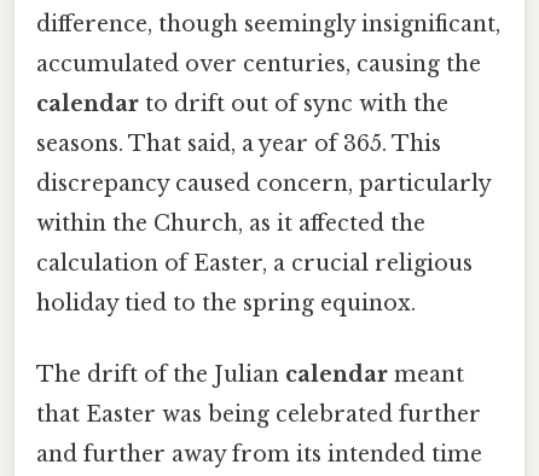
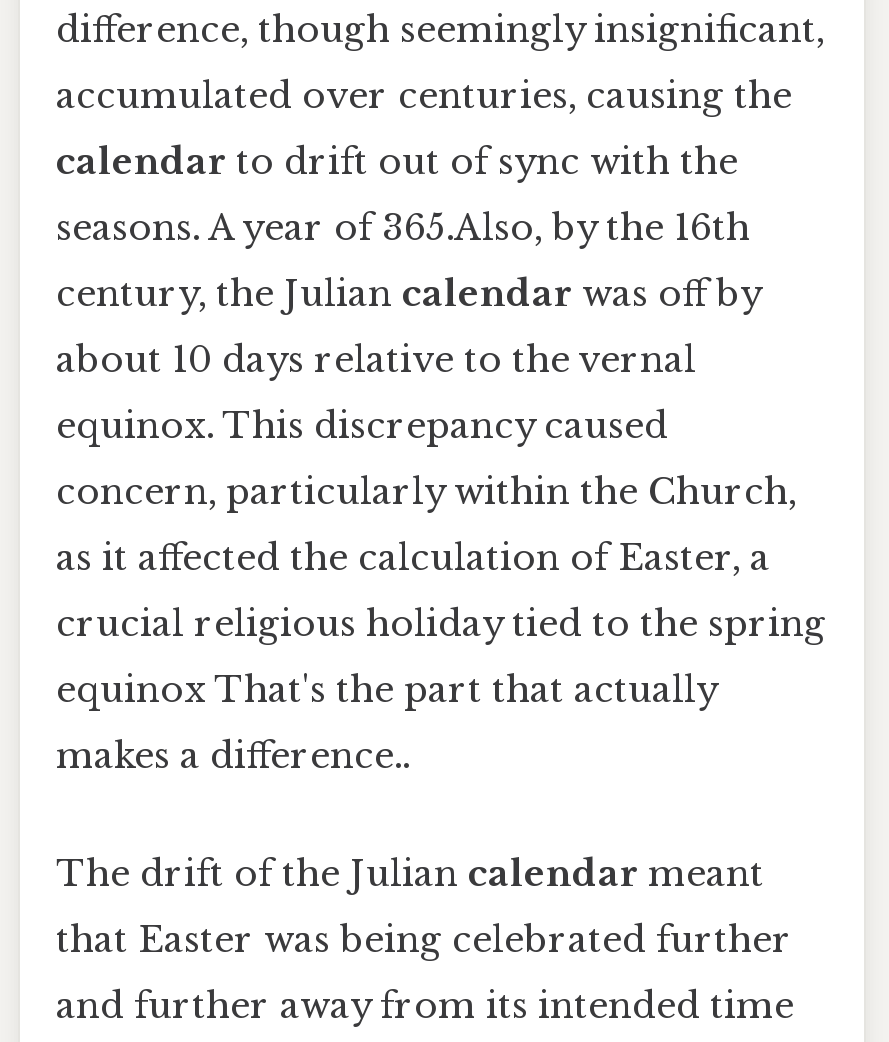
[36,130,491,316] seasons. That said, a year of 365. This | discrepancy caused concern, particularly | within the Church, as it affected the | calculation of Easter, a crucial religious | holiday tied to the spring equinox. -> [56,206,826,778] seasons. A year of 365.Also, by the 16th | century, the Julian calendar was off by | about 10 days relative to the vernal | equinox. This discrepancy caused | concern, particularly within the Church, | as it affected the calculation of Easter, a | crucial religious holiday tied to the spring | equinox That's the part that actually | makes a difference..

